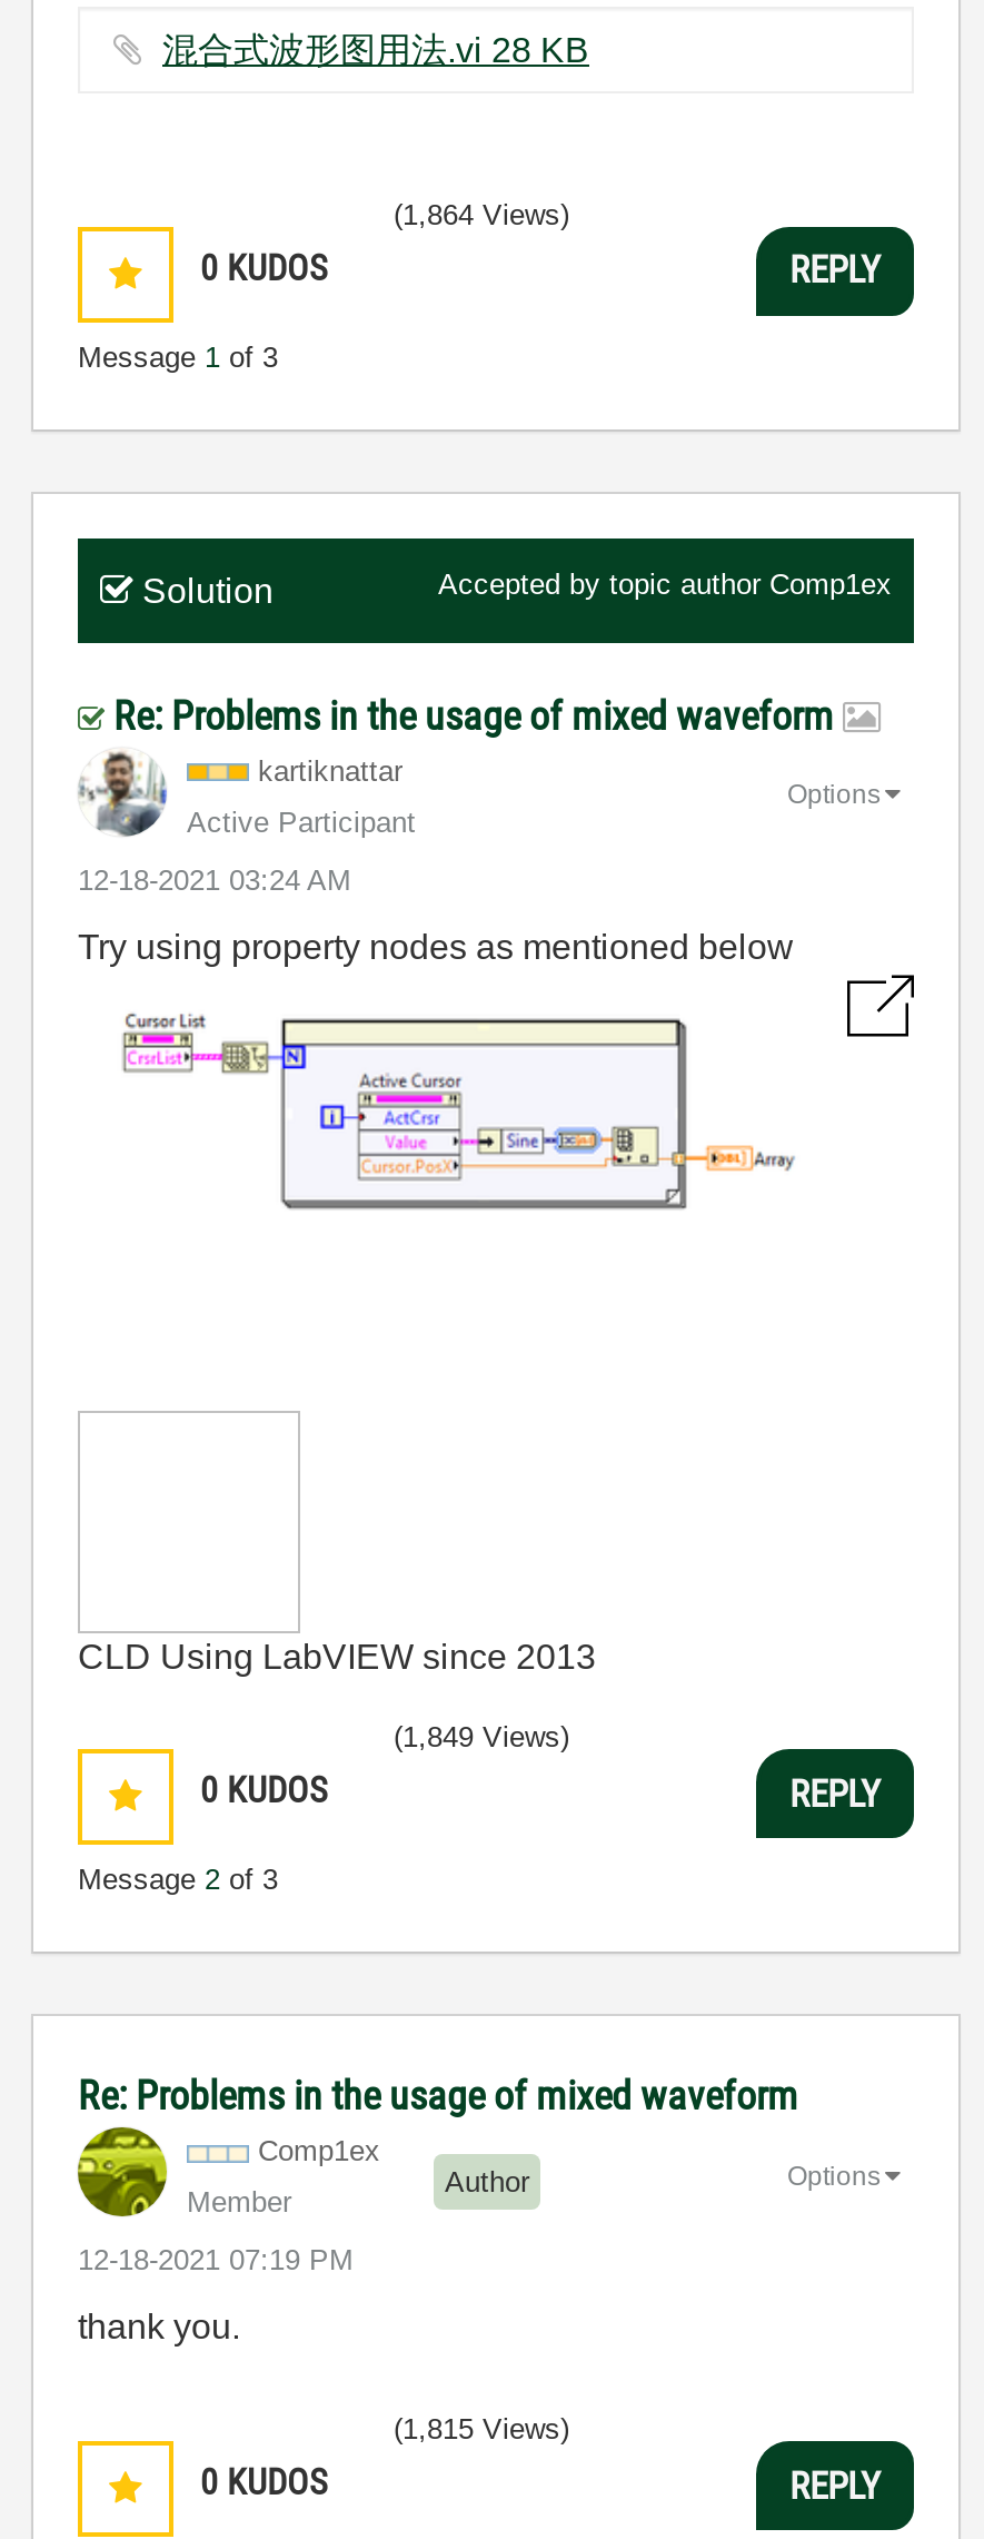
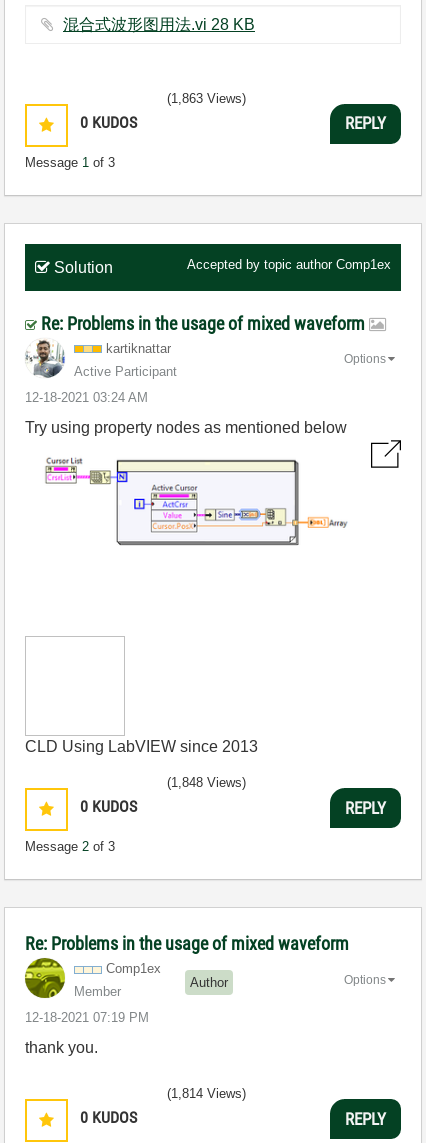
[394,197,569,231] (1,864 Views) -> [167,91,246,106] (1,863 Views)
[394,1720,569,1754] (1,849 Views) -> [167,775,246,790] (1,848 Views)
[394,2412,569,2446] (1,815 Views) -> [167,1086,246,1101] (1,814 Views)

